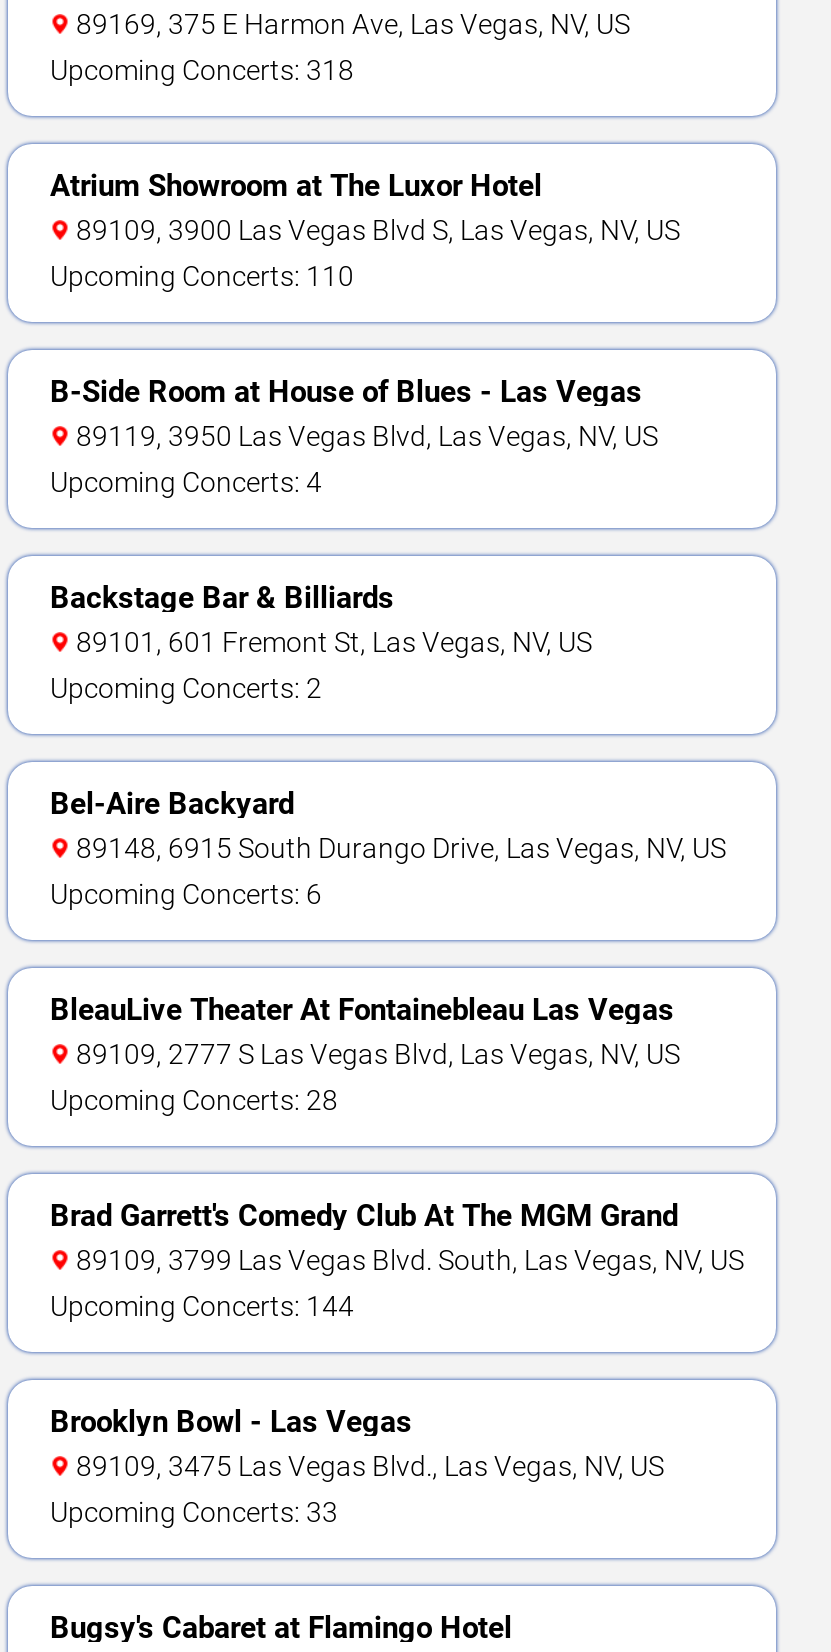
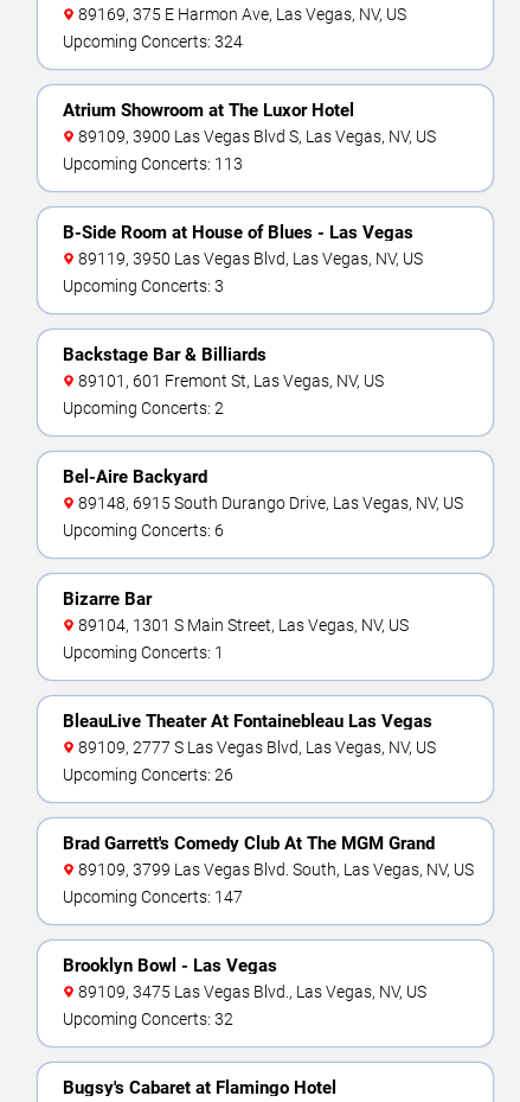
[50,54,354,86] Upcoming Concerts: 318 -> [63,32,243,51] Upcoming Concerts: 324
[50,260,354,292] Upcoming Concerts: 110 -> [63,154,243,173] Upcoming Concerts: 113
[50,466,322,498] Upcoming Concerts: 4 -> [63,276,224,295] Upcoming Concerts: 3
none -> [63,588,409,662] Bizarre Bar | 89104, 1301 S Main Street, Las Vegas, NV, US | Upcoming Concerts: 1
[50,1084,338,1116] Upcoming Concerts: 28 -> [63,765,233,784] Upcoming Concerts: 26
[50,1290,354,1322] Upcoming Concerts: 144 -> [63,887,243,906] Upcoming Concerts: 147
[50,1496,338,1528] Upcoming Concerts: 33 -> [63,1009,233,1028] Upcoming Concerts: 32

